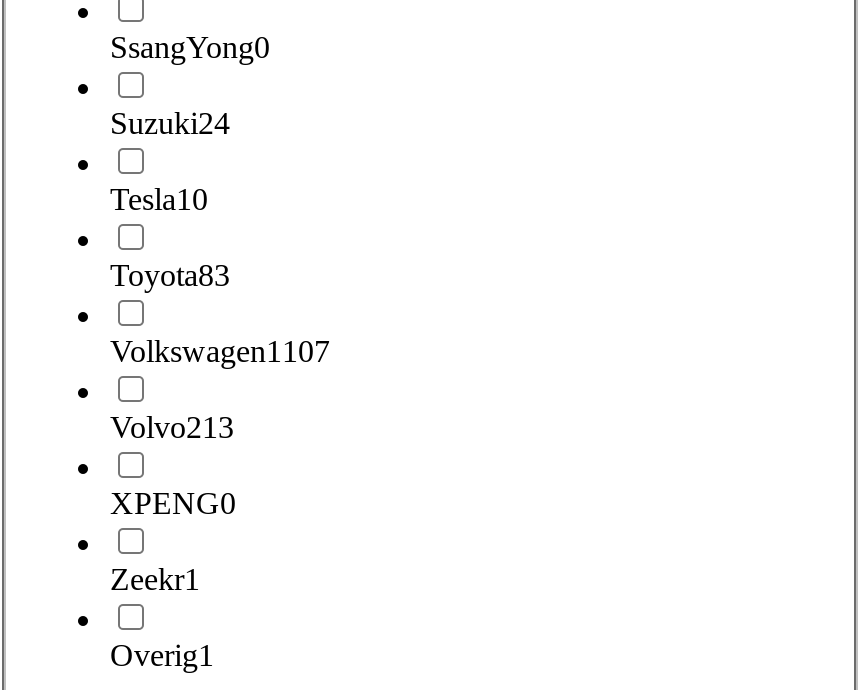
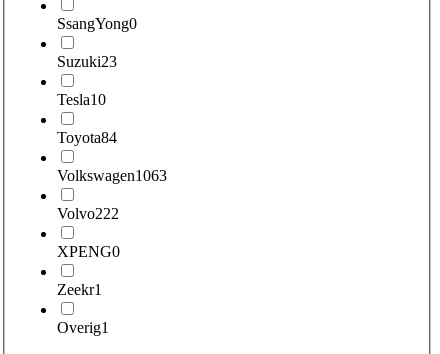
[110,106,230,140] Suzuki24 -> [57,53,117,70] Suzuki23
[110,258,230,292] Toyota83 -> [57,129,117,146] Toyota84
[110,334,330,368] Volkswagen1107 -> [57,167,167,184] Volkswagen1063
[110,410,234,444] Volvo213 -> [57,205,119,222] Volvo222

